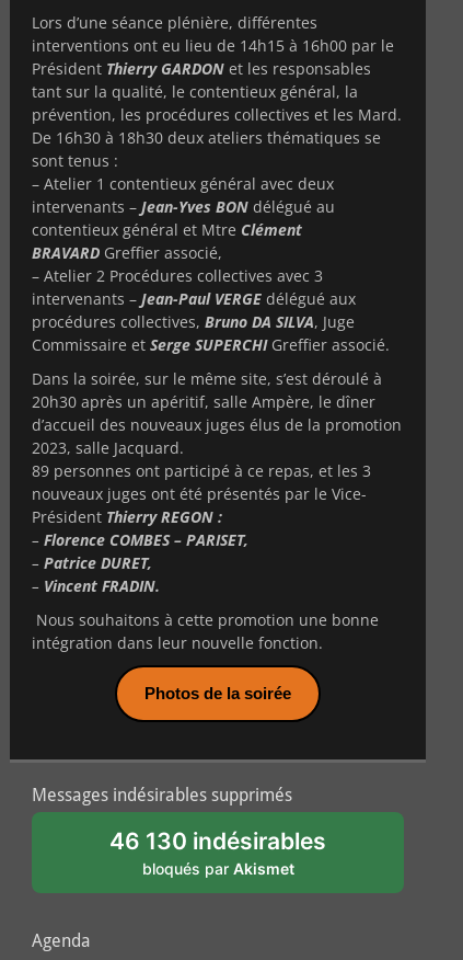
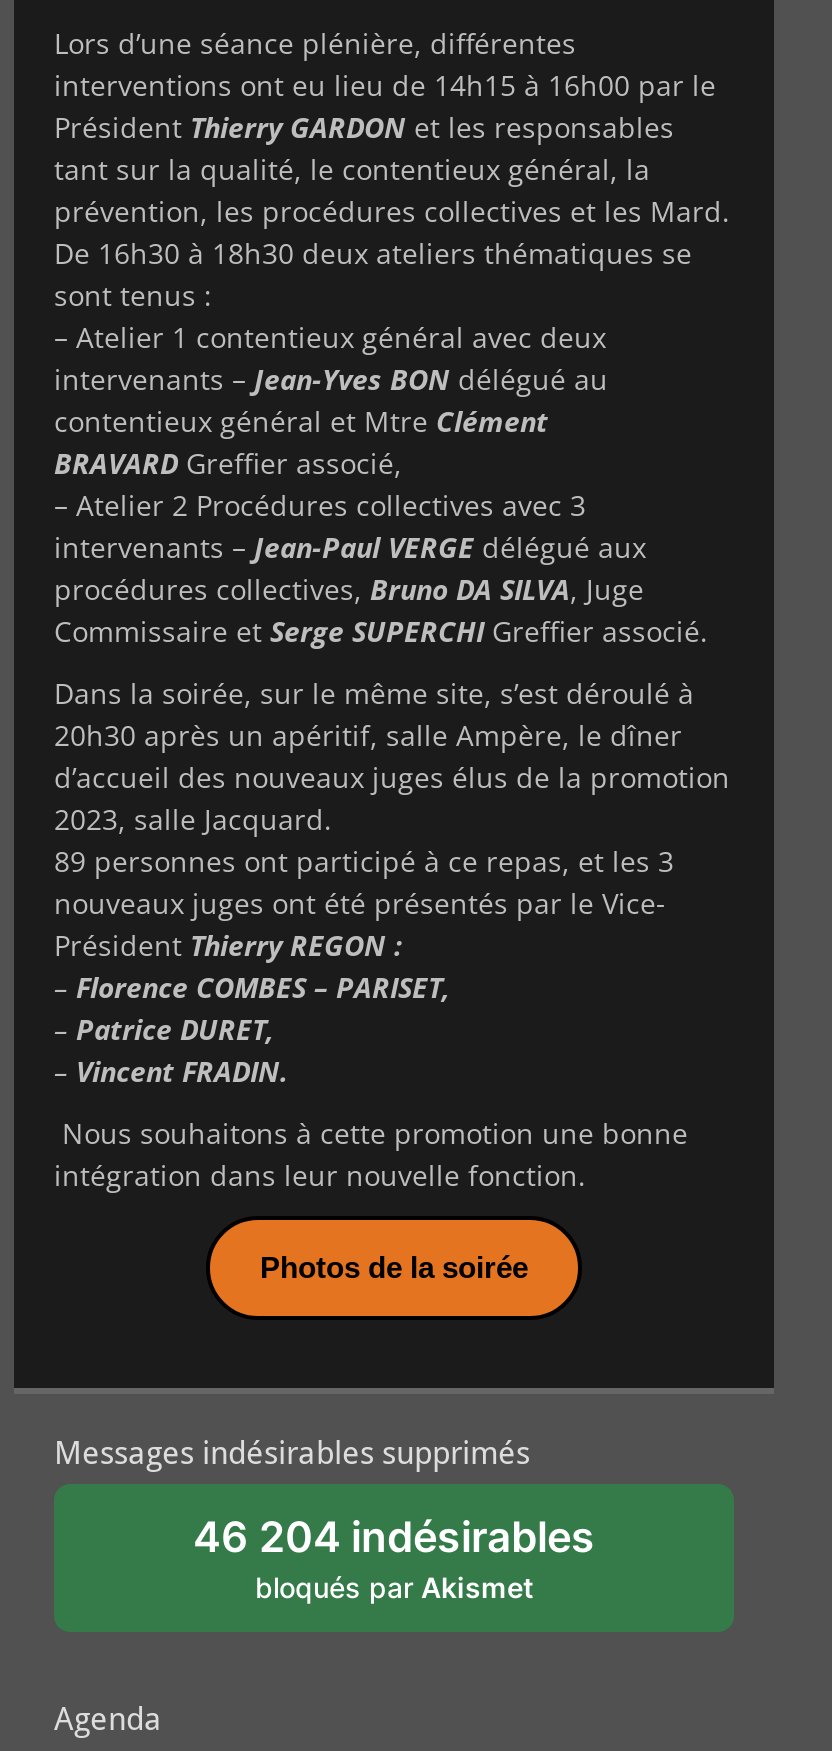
[109,827,326,854] 46 130 indésirables -> [193,1511,595,1561] 46 204 indésirables

